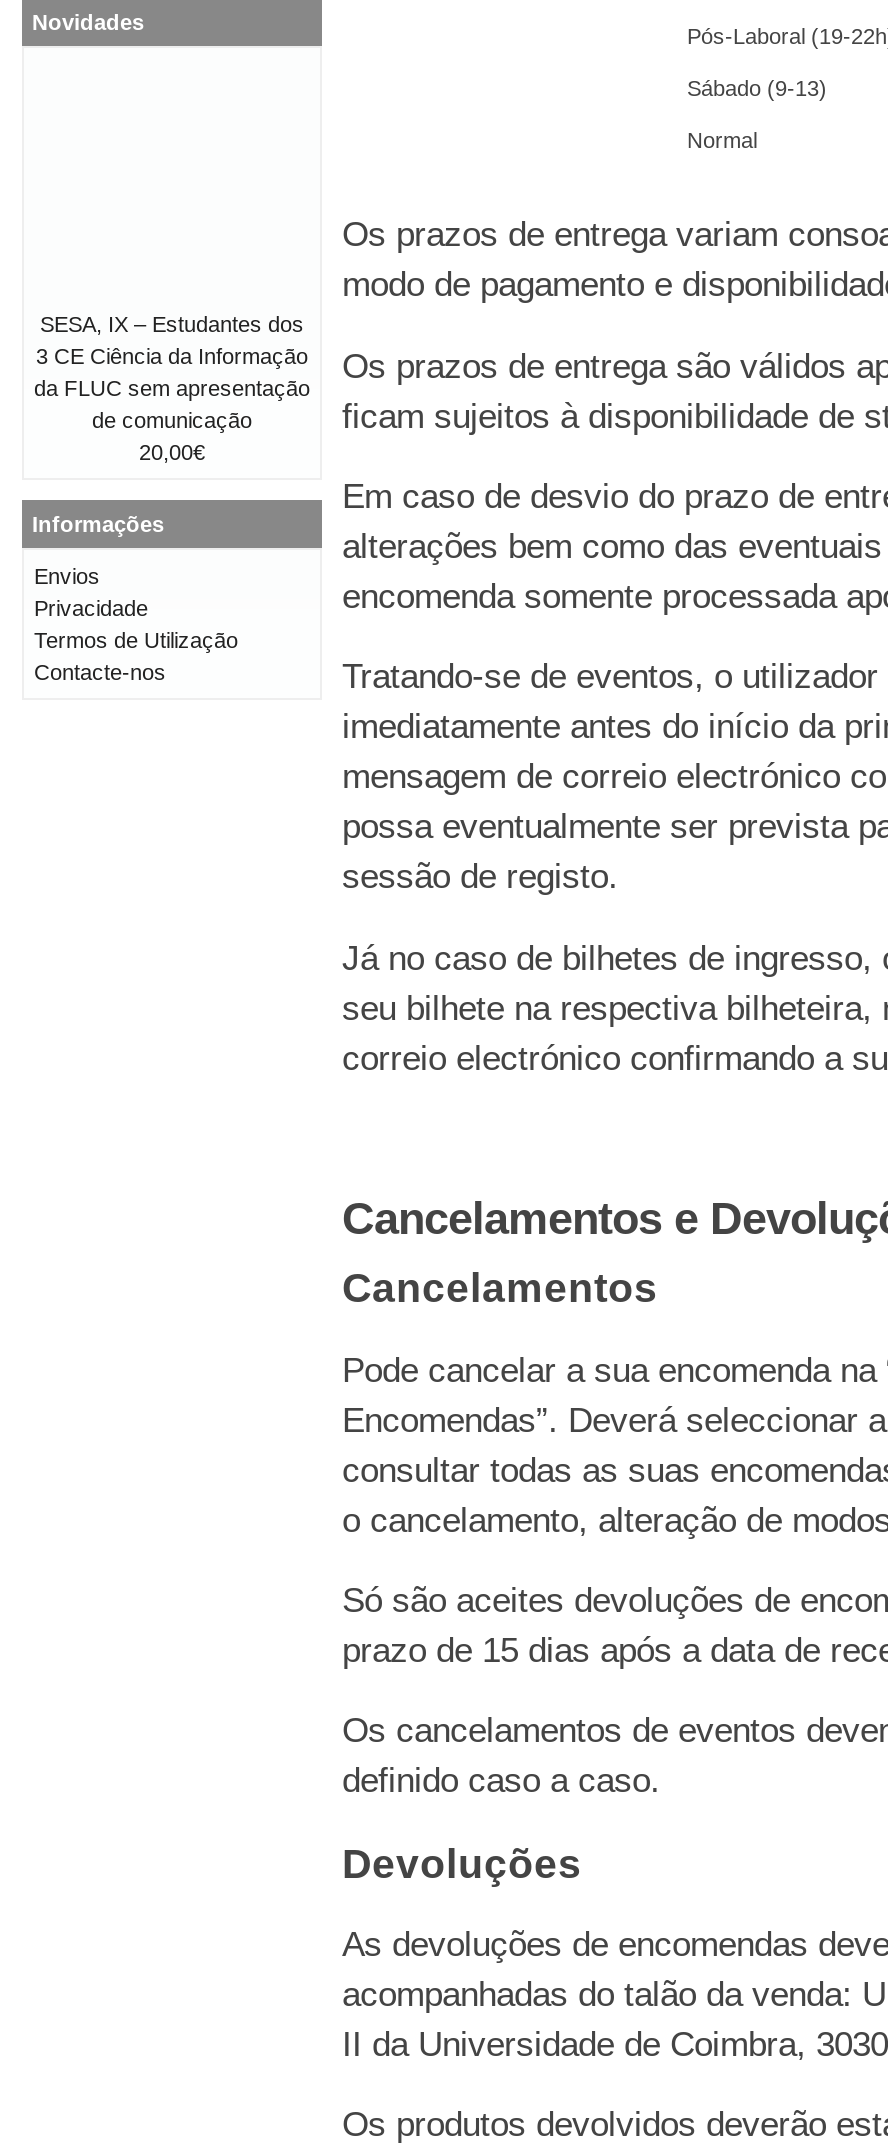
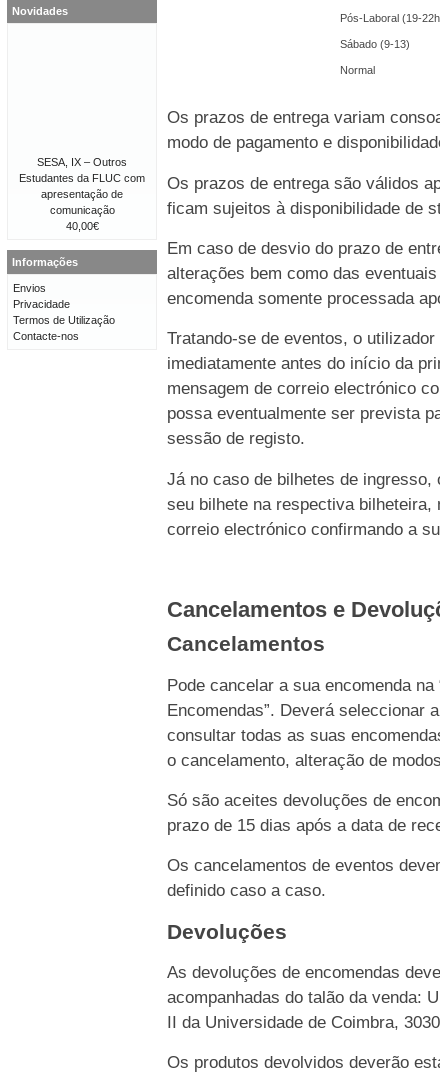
[34,312,310,464] SESA, IX – Estudantes dos | 3 CE Ciência da Informação | da FLUC sem apresentação | de comunicação | 20,00€ -> [19,156,145,232] SESA, IX – Outros | Estudantes da FLUC com | apresentação de | comunicação | 40,00€

